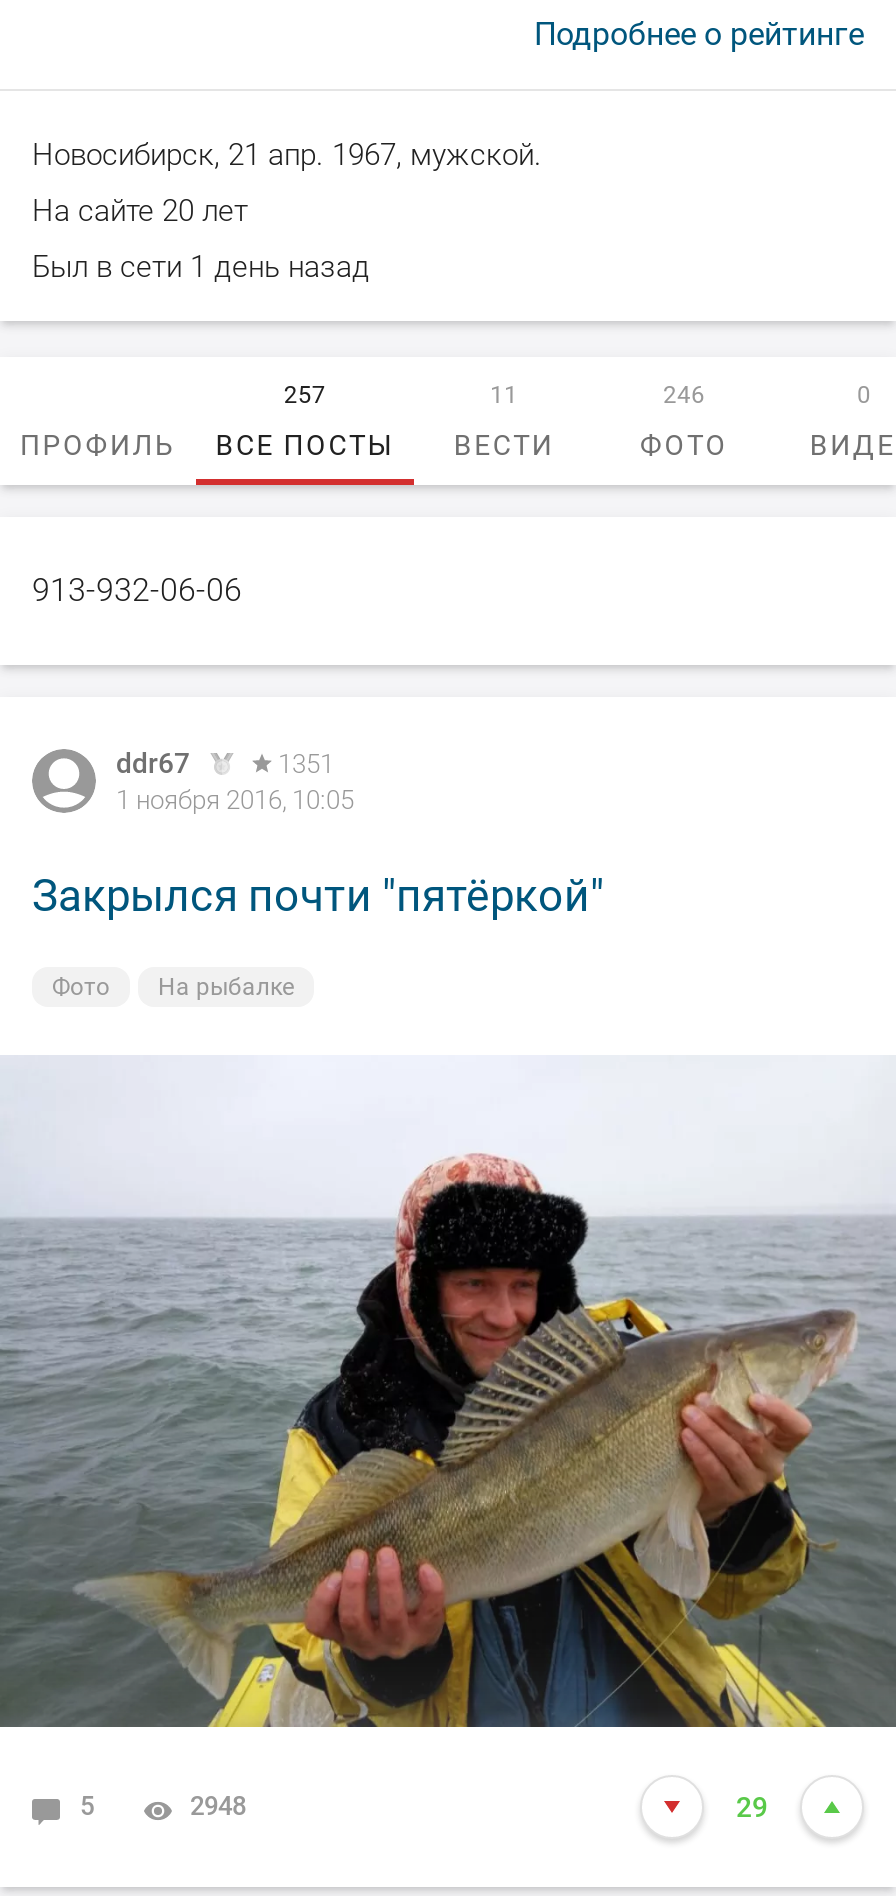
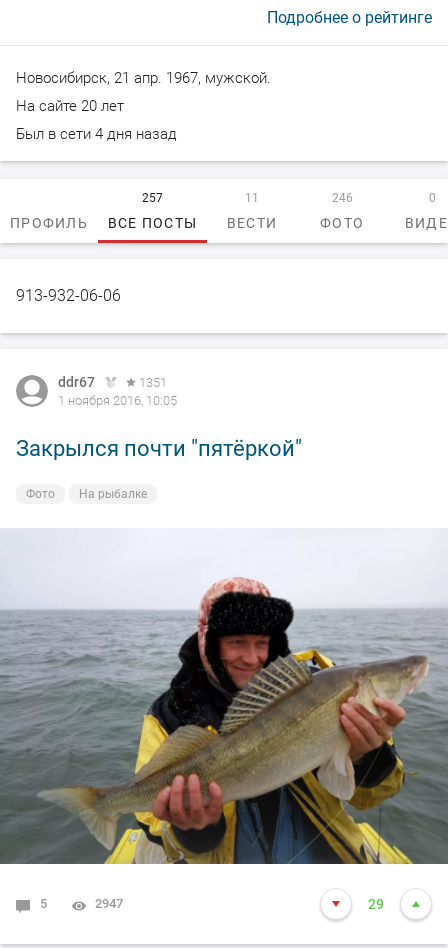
[32,250,370,286] Был в сети 1 день назад -> [16,125,177,143] Был в сети 4 дня назад
[190,1792,246,1822] 2948 -> [95,896,123,911] 2947

